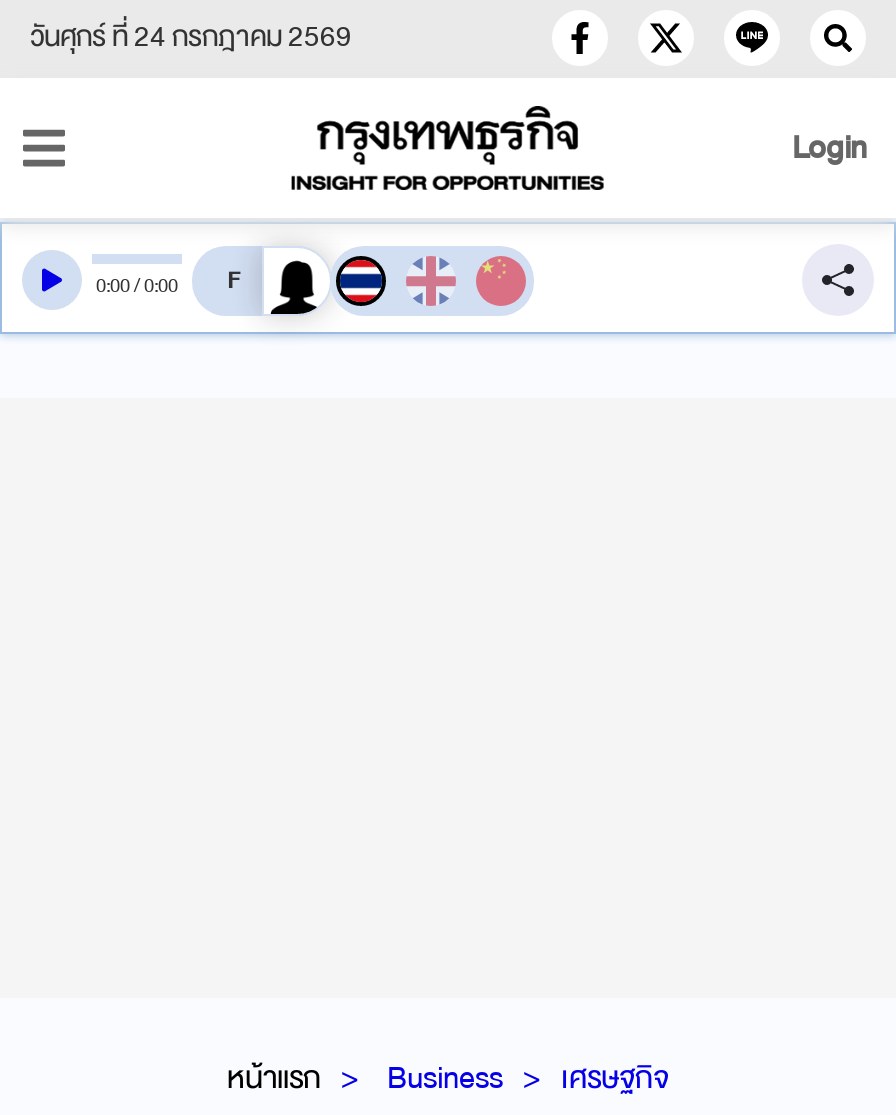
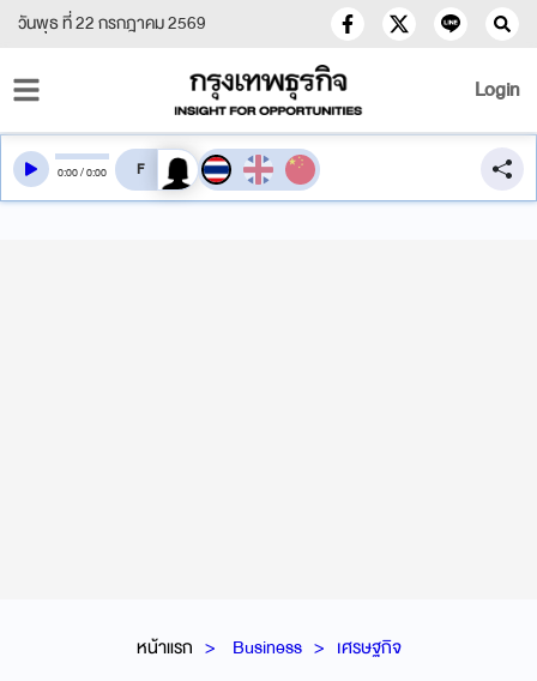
[30,12,352,62] วันศุกร์ ที่ 24 กรกฎาคม 2569 -> [18,8,206,38] วันพุธ ที่ 22 กรกฎาคม 2569

